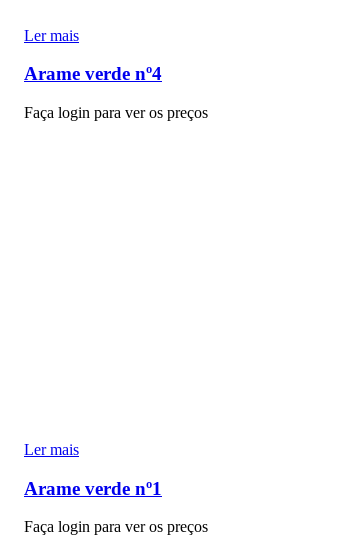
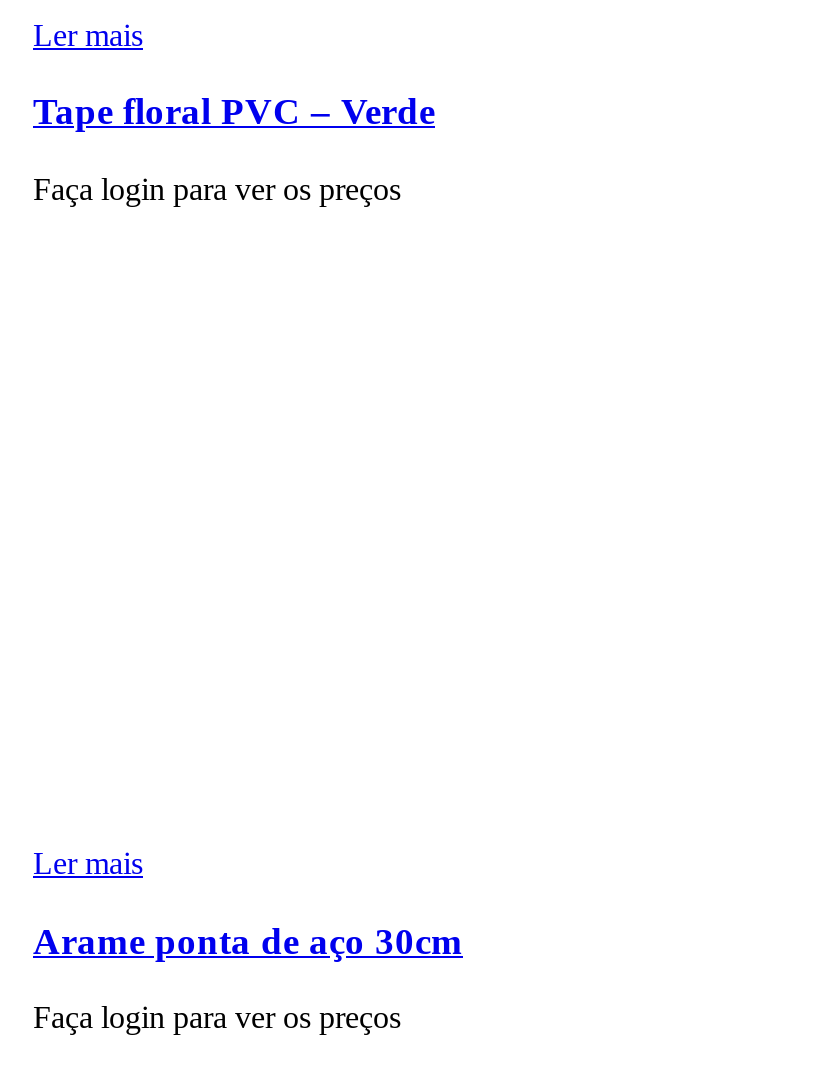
[24,63,162,84] Arame verde nº4 -> [33,90,435,132] Tape floral PVC – Verde
[24,478,162,499] Arame verde nº1 -> [33,919,463,961] Arame ponta de aço 30cm

